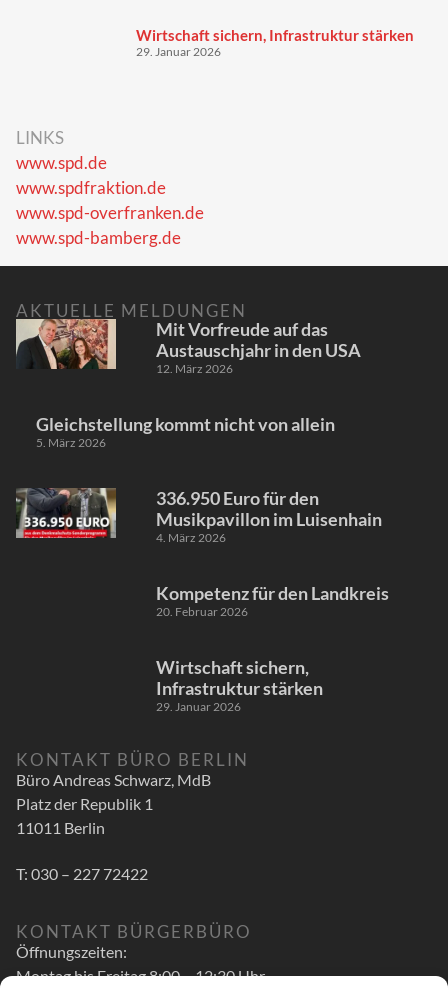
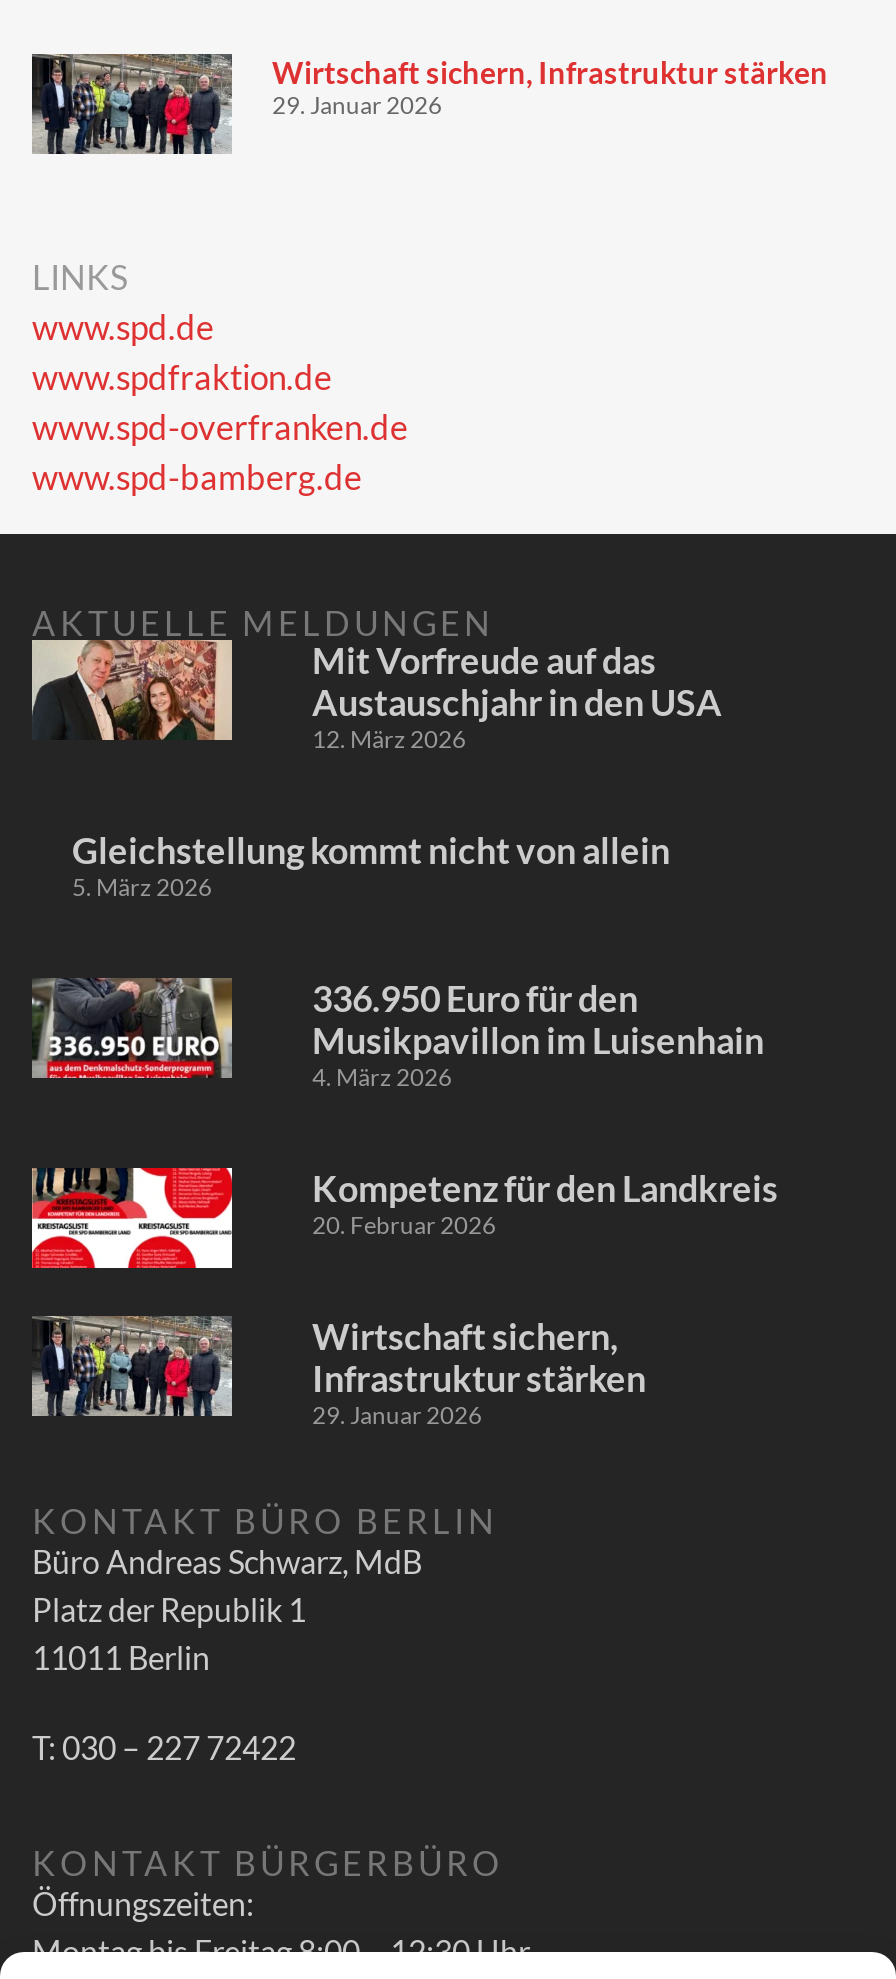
none -> [30,52,234,156] [image]
none -> [30,1166,234,1270] [image]
none -> [30,1314,234,1418] [image]

